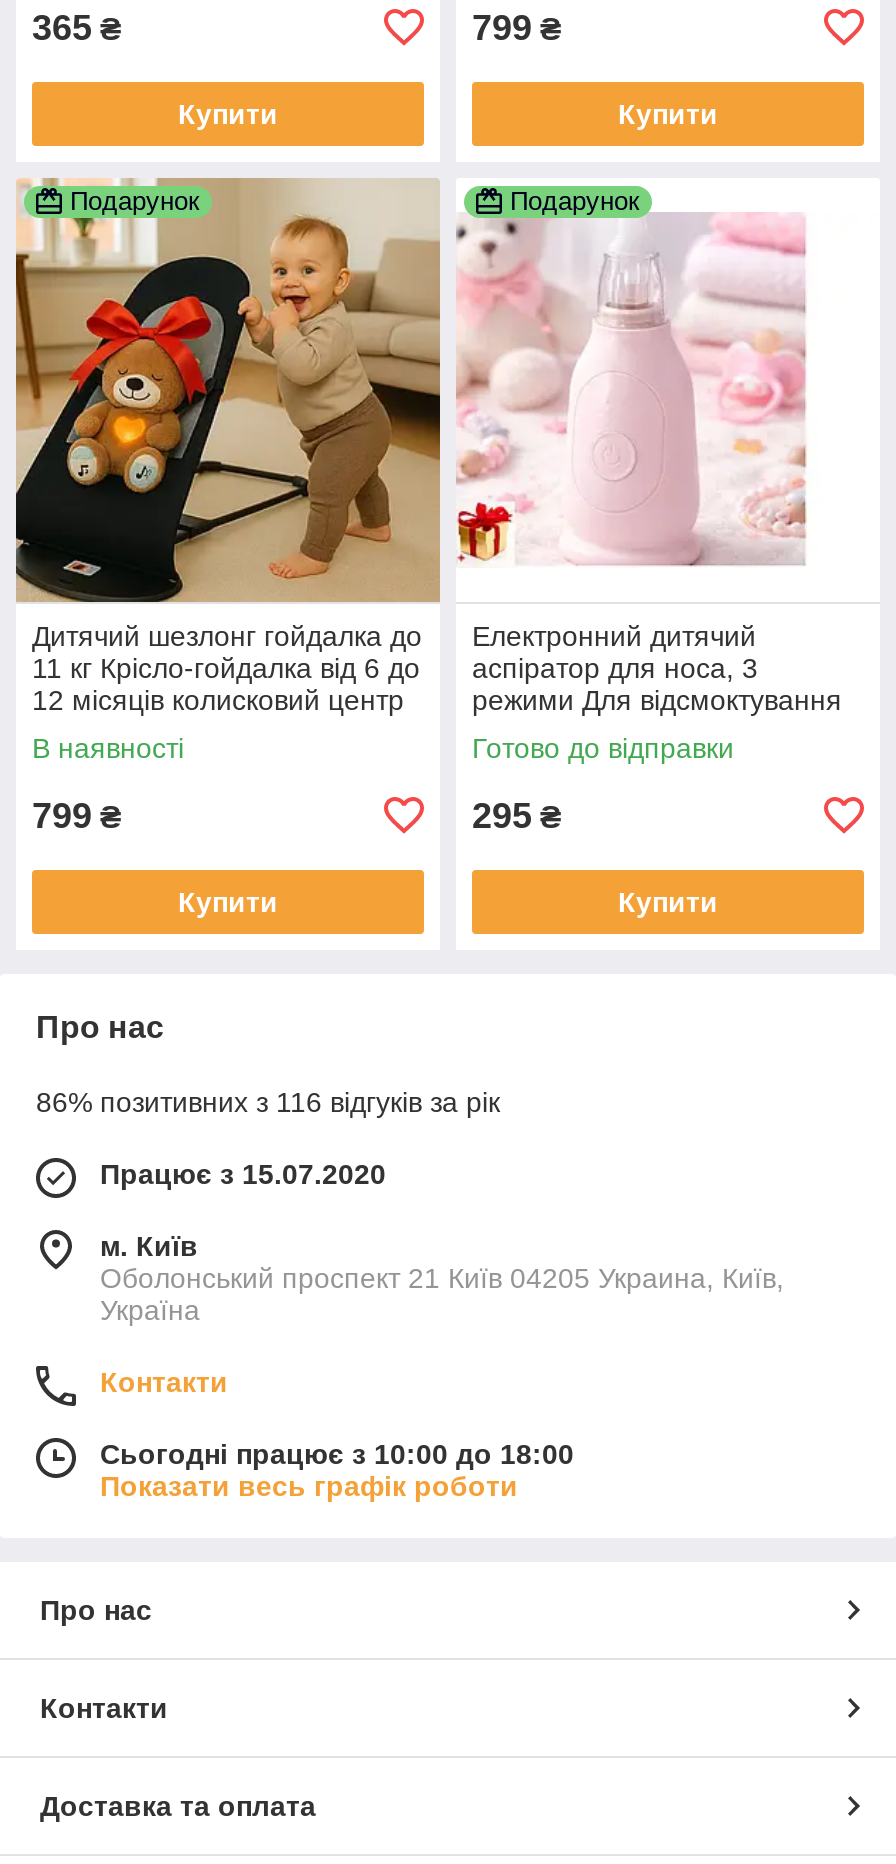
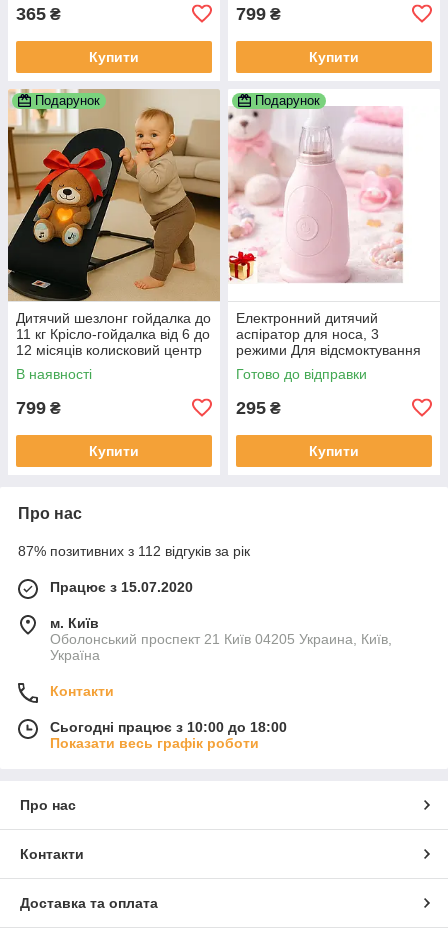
[36,1086,500,1118] 86% позитивних з 116 відгуків за рік -> [18,543,250,559] 87% позитивних з 112 відгуків за рік

